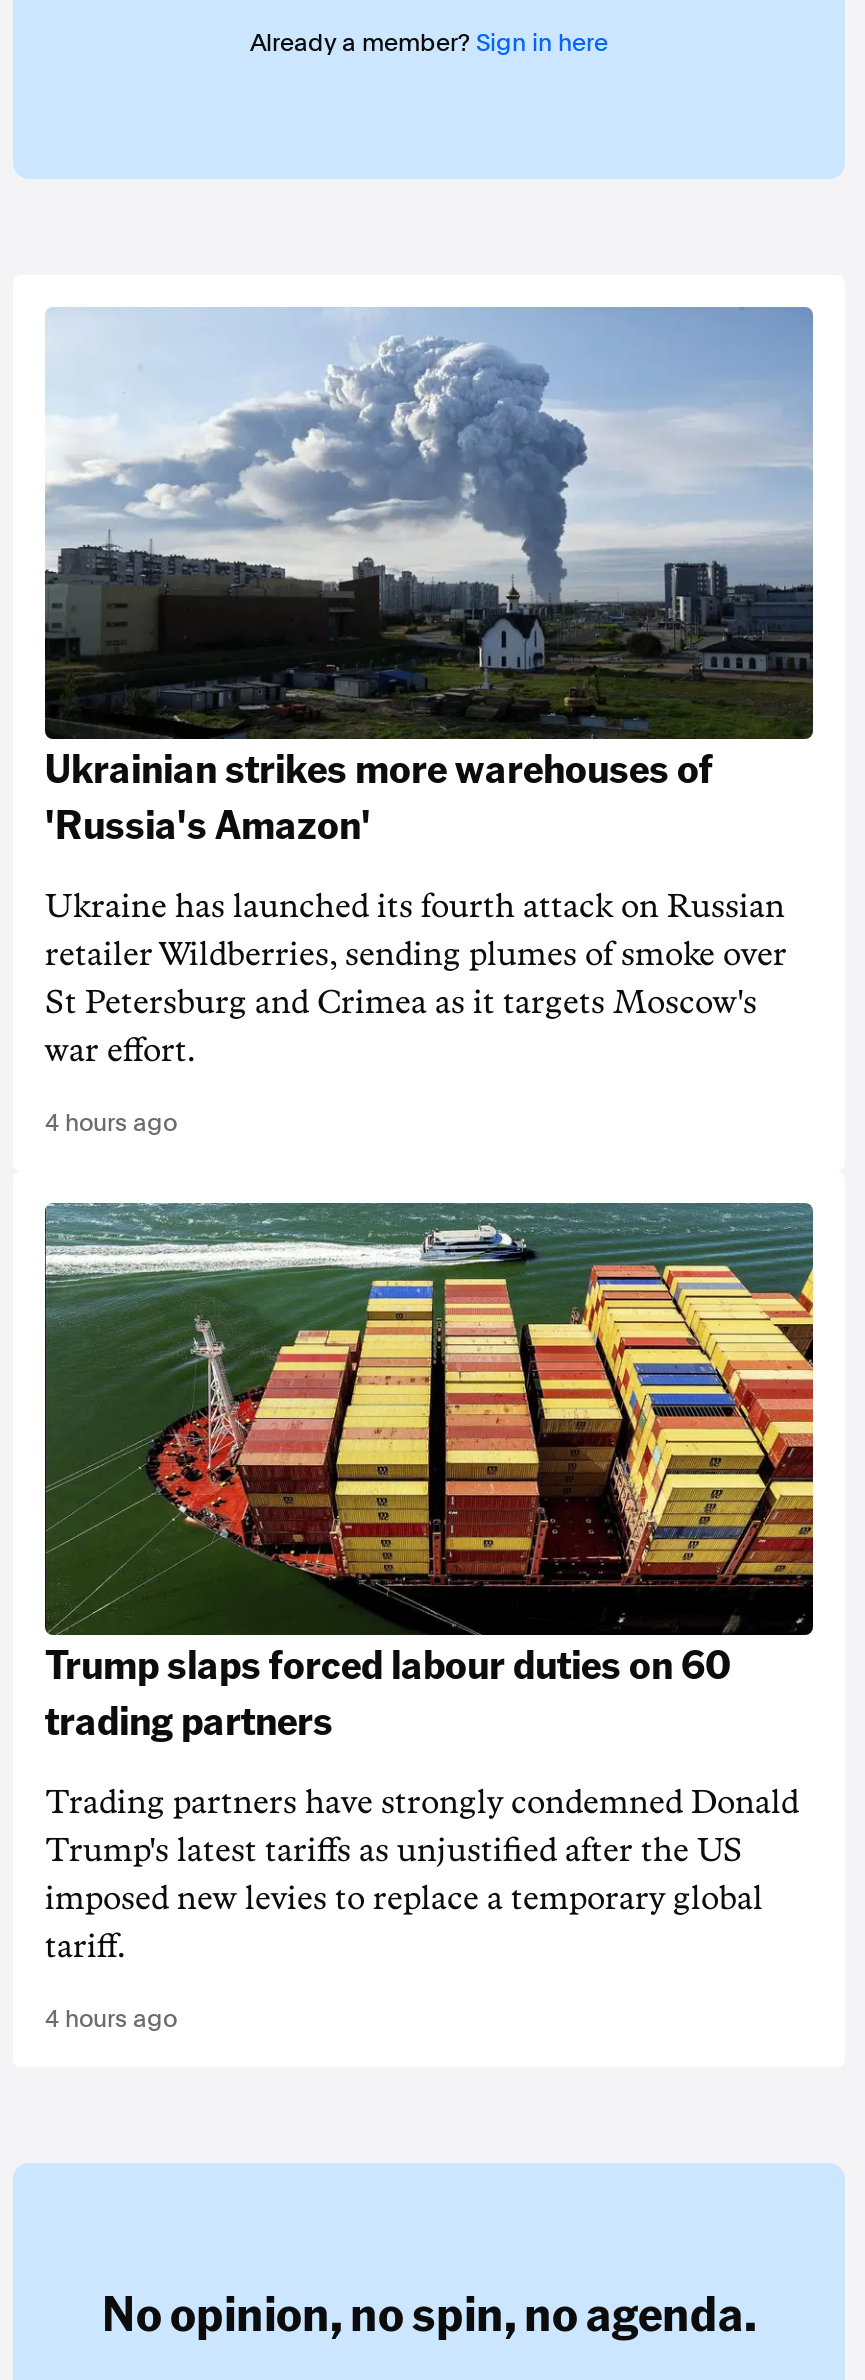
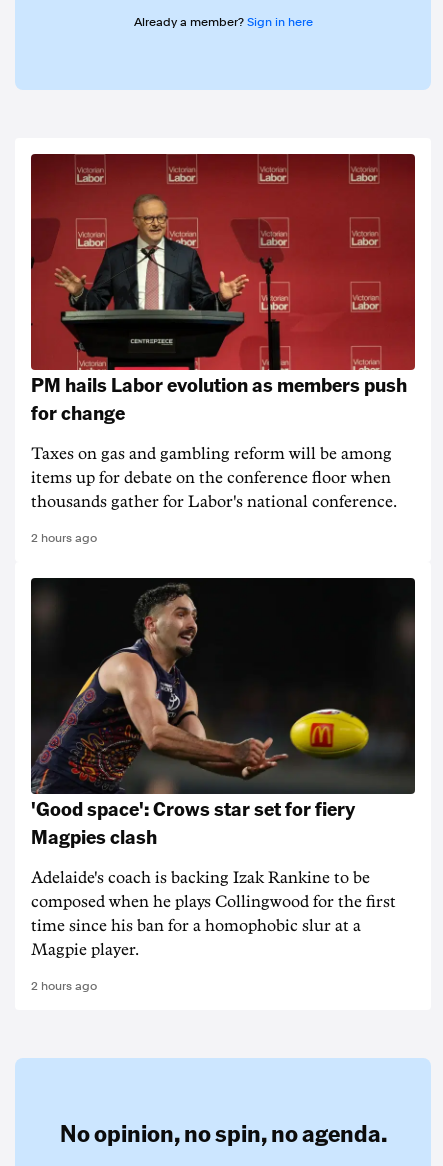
[43,305,815,1137] [image] | Ukrainian strikes more warehouses of | 'Russia's Amazon' | Ukraine has launched its fourth attack on Russian | retailer Wildberries, sending plumes of smoke over | St Petersburg and Crimea as it targets Moscow's | war effort. | 4 hours ago -> [30,153,416,545] [image] | PM hails Labor evolution as members push | for change | Taxes on gas and gambling reform will be among | items up for debate on the conference floor when | thousands gather for Labor's national conference. | 2 hours ago
[45,1201,815,2033] [image] | Trump slaps forced labour duties on 60 | trading partners | Trading partners have strongly condemned Donald | Trump's latest tariffs as unjustified after the US | imposed new levies to replace a temporary global | tariff. | 4 hours ago -> [30,577,416,993] [image] | 'Good space': Crows star set for fiery | Magpies clash | Adelaide's coach is backing Izak Rankine to be | composed when he plays Collingwood for the first | time since his ban for a homophobic slur at a | Magpie player. | 2 hours ago

